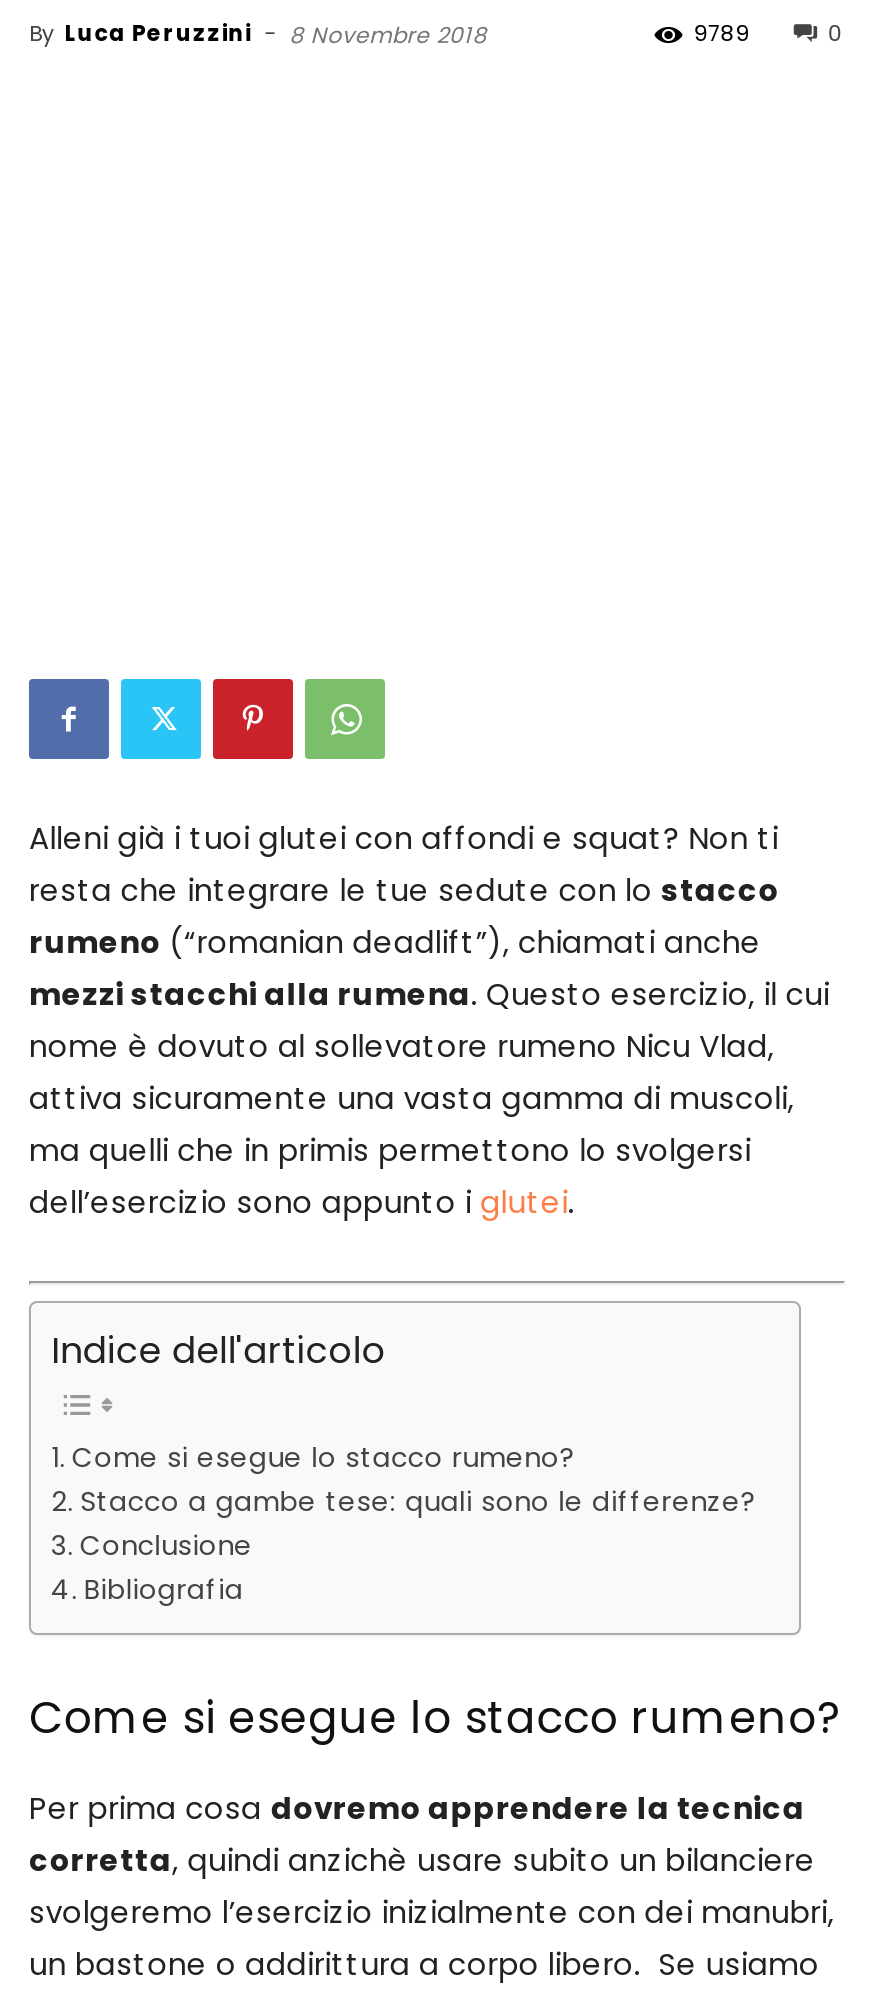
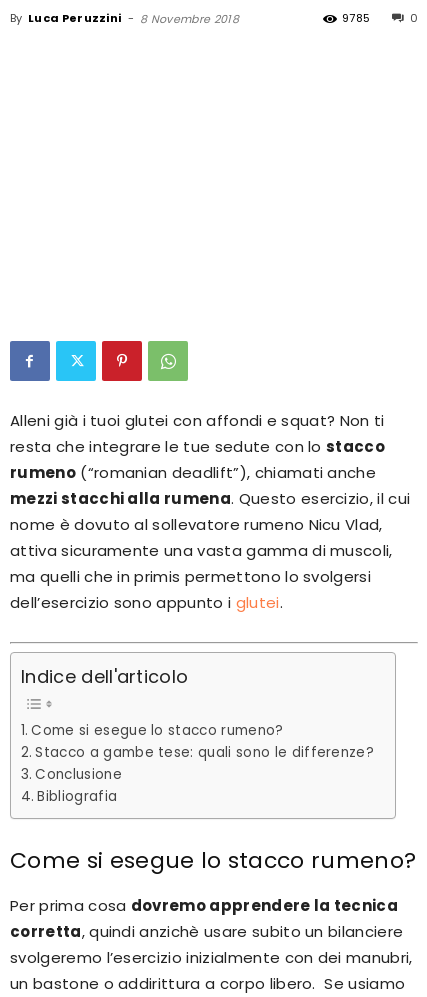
[693,17,750,49] 9789 -> [342,10,370,26] 9785

